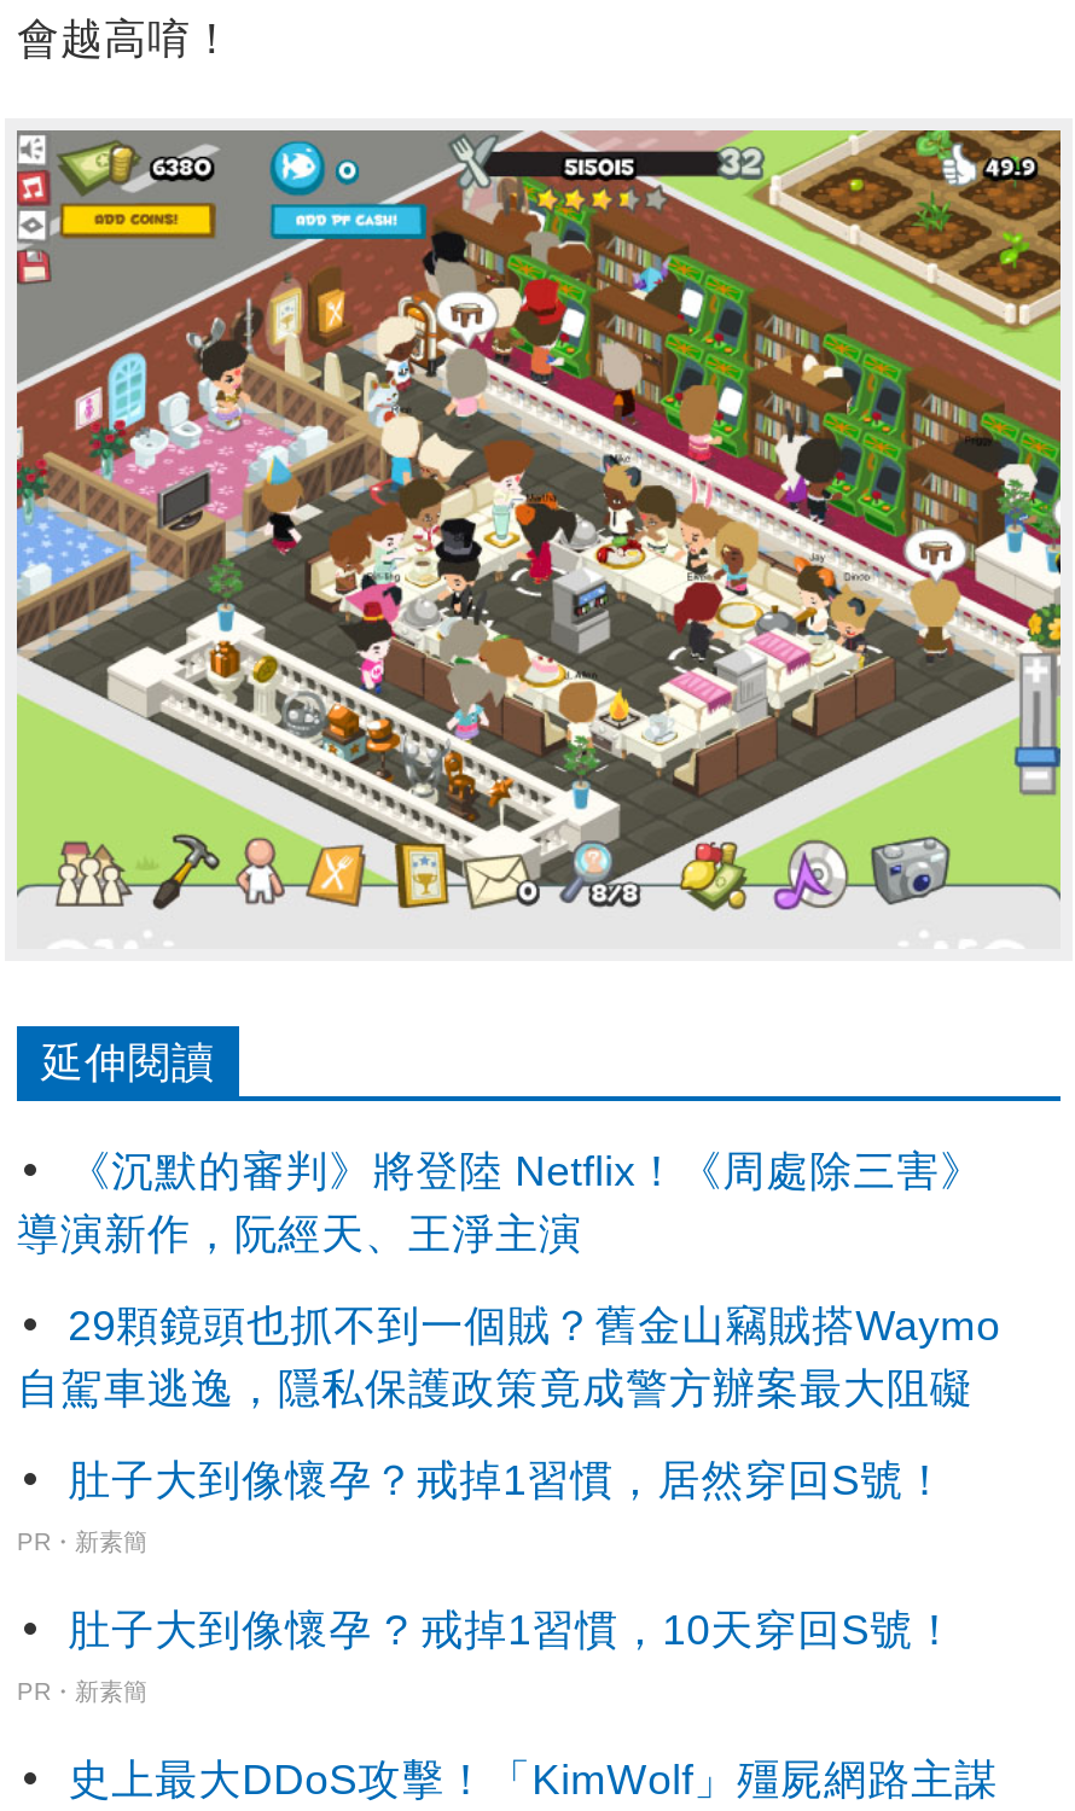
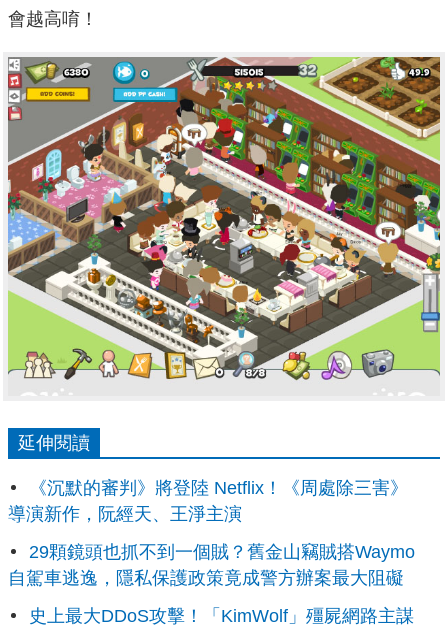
[17,1455,957,1704] 肚子大到像懷孕？戒掉1習慣，居然穿回S號！ | PR・新素簡 | 肚子大到像懷孕 ? 戒掉1習慣，10天穿回S號！ | PR・新素簡 -> none

